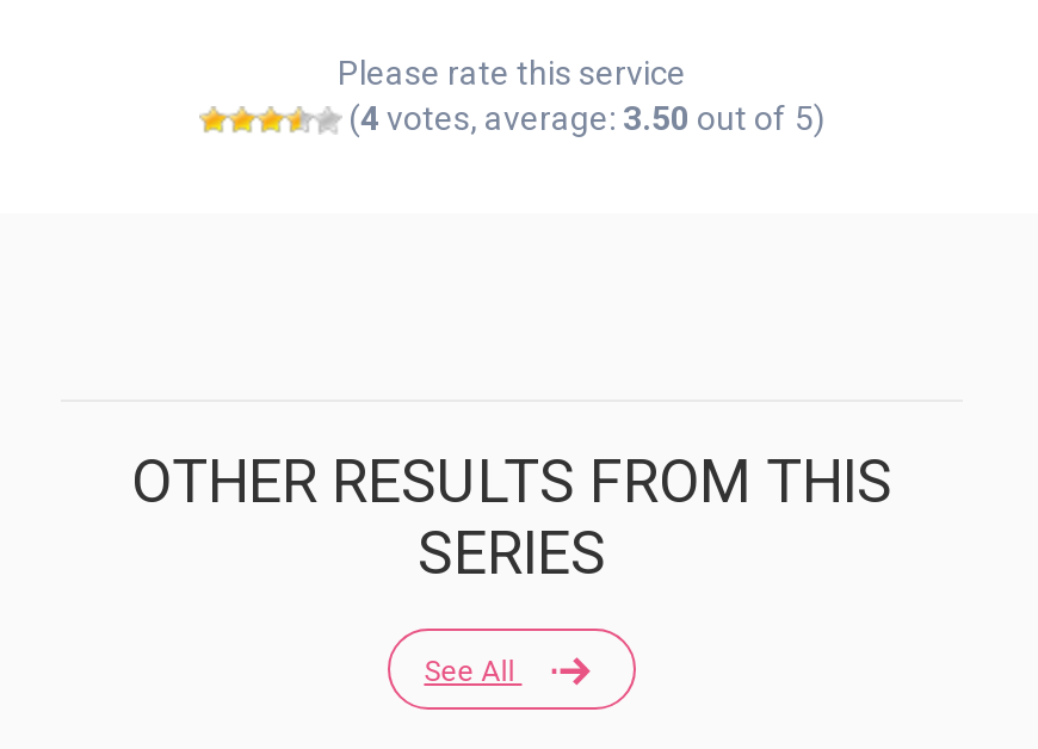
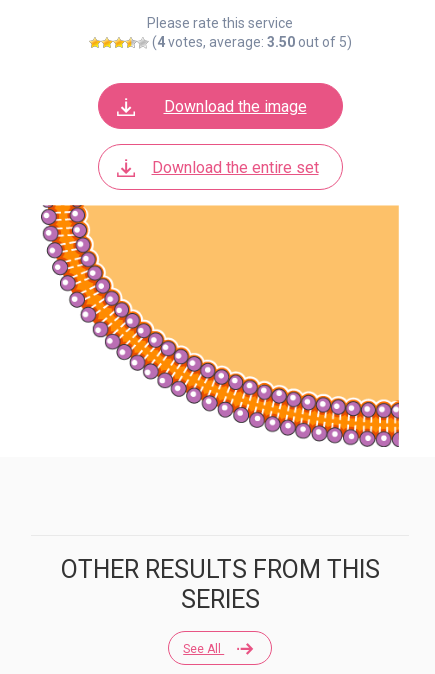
none -> [40,204,400,448] [image]
none -> [151,97,318,177] Download the image | Download the entire set

